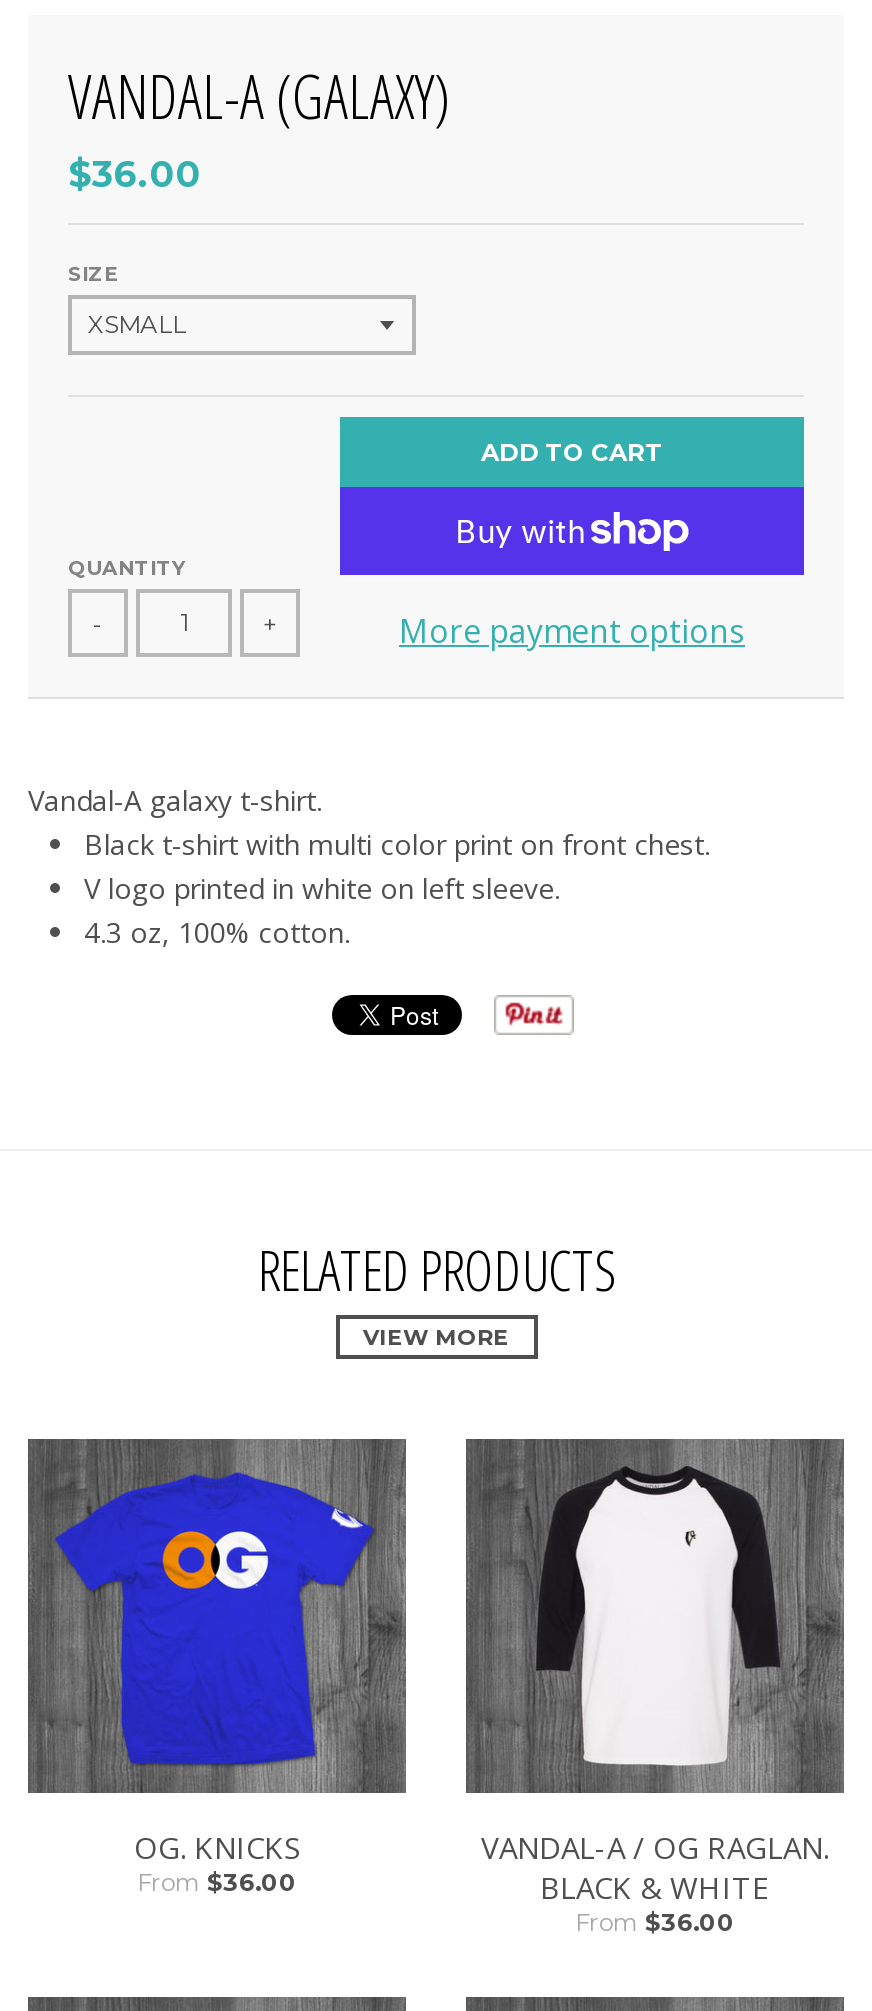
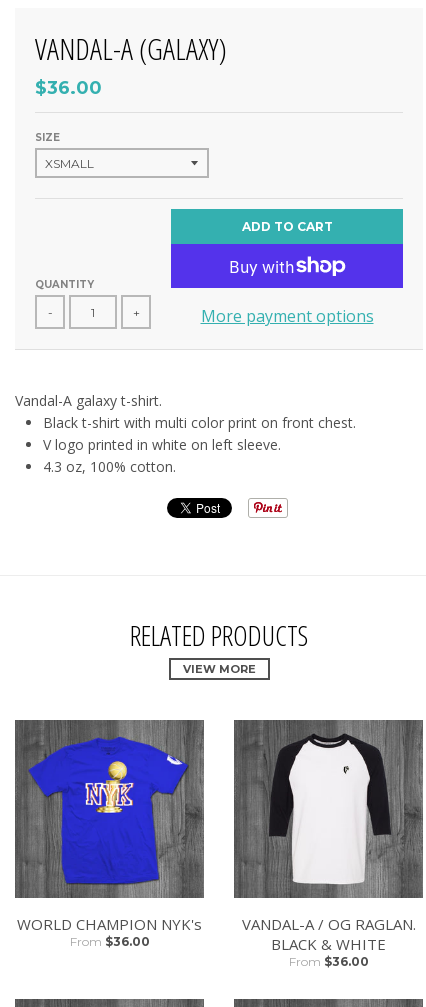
[160,1519,270,1623] [image] -> [82,748,135,814] [image]
[134,1826,300,1866] OG. KNICKS -> [17,914,202,934] WORLD CHAMPION NYK's

